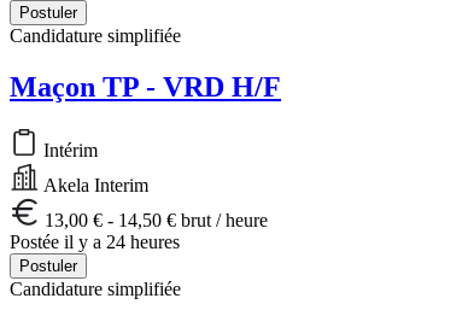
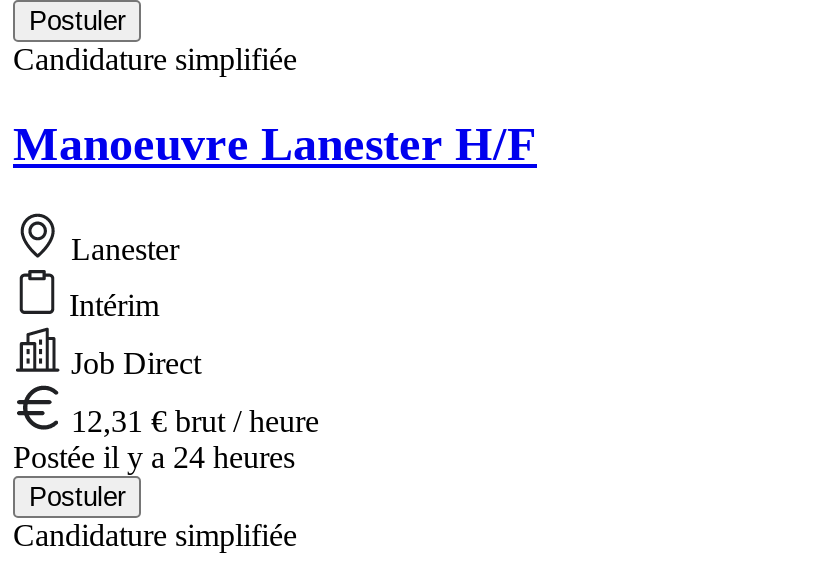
[10,71,281,102] Maçon TP - VRD H/F -> [13,117,537,267] Manoeuvre Lanester H/F | Lanester
[40,174,148,195] Akela Interim -> [63,347,201,381] Job Direct
[40,209,268,230] 13,00 € - 14,50 € brut / heure -> [63,405,319,439] 12,31 € brut / heure

